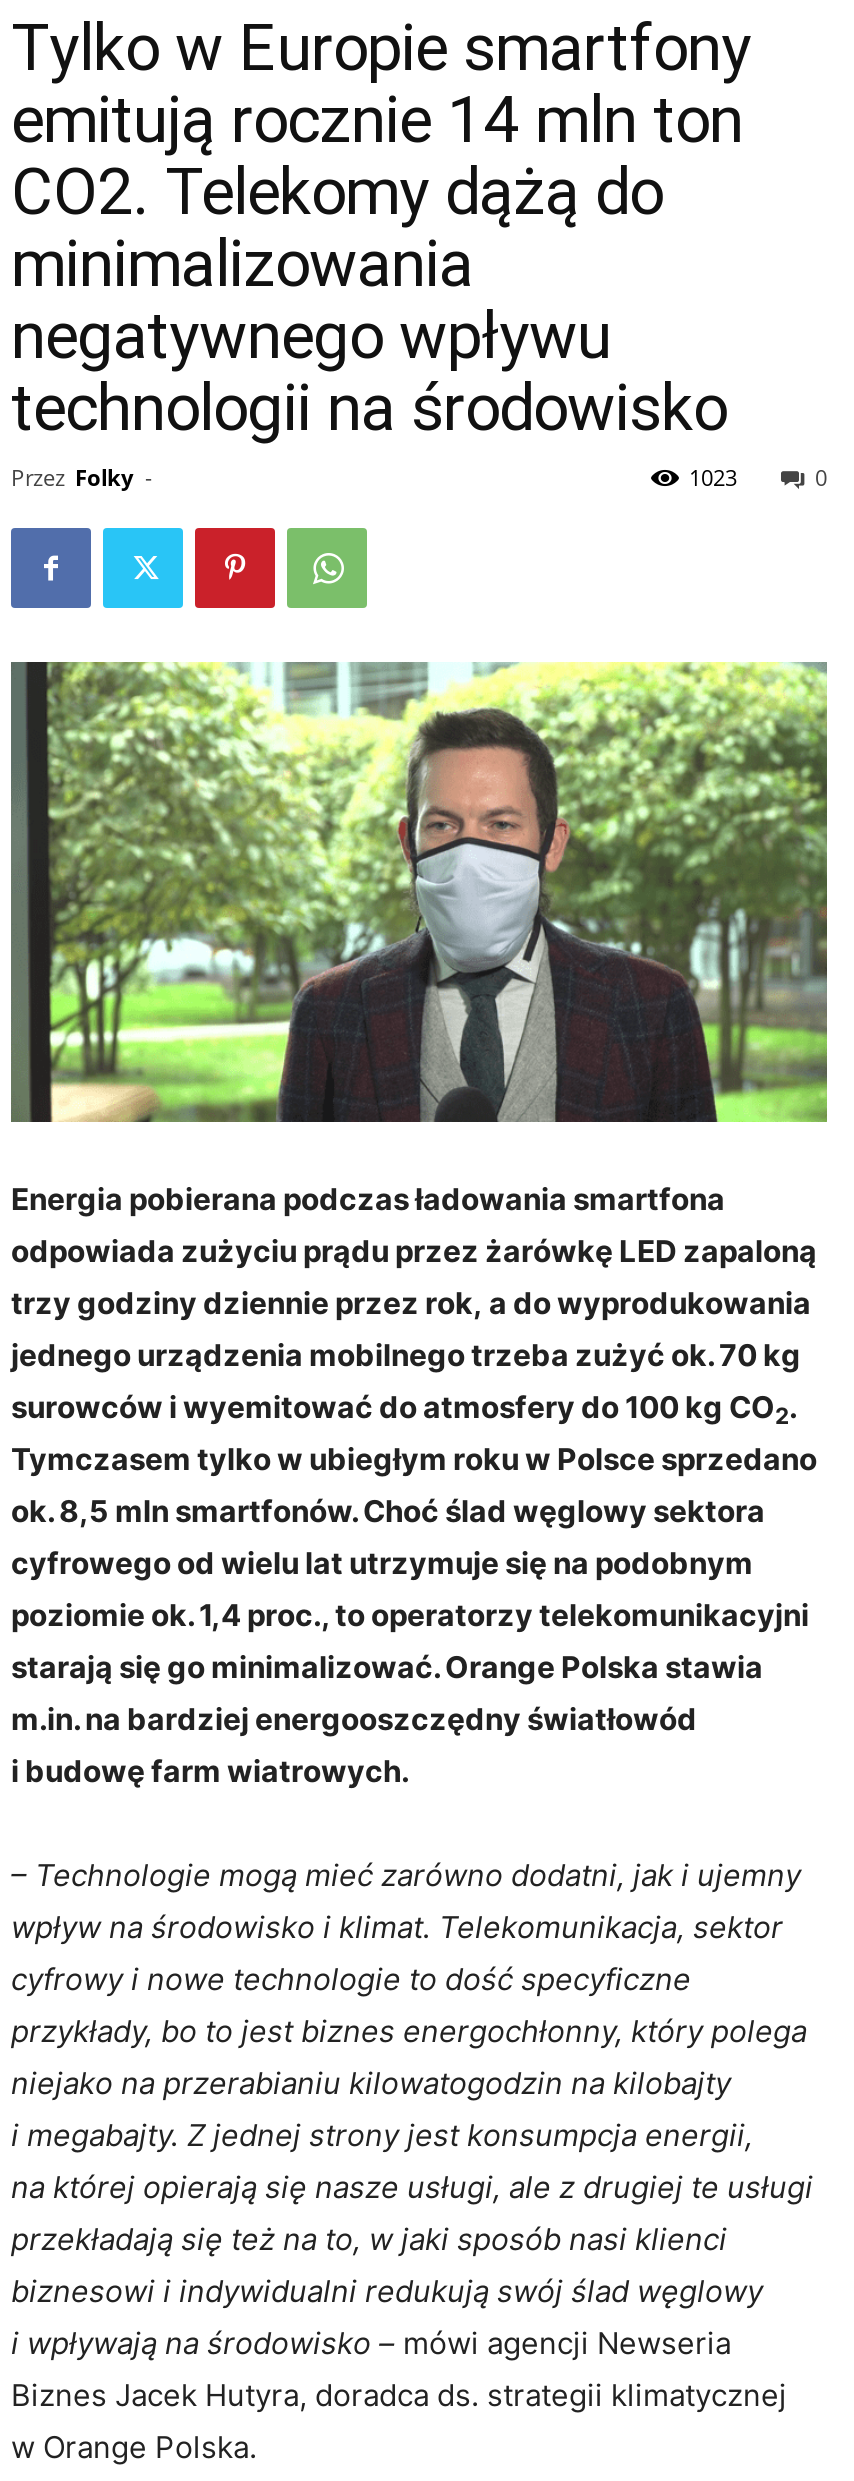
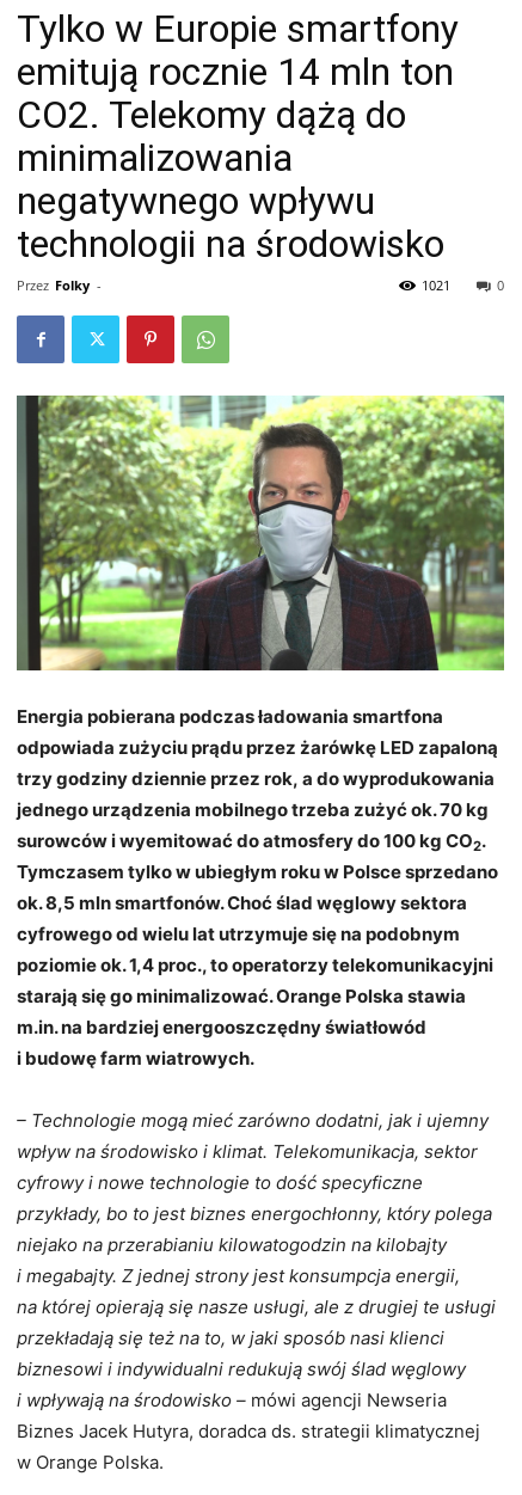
[689,462,737,492] 1023 -> [422,276,450,294] 1021

